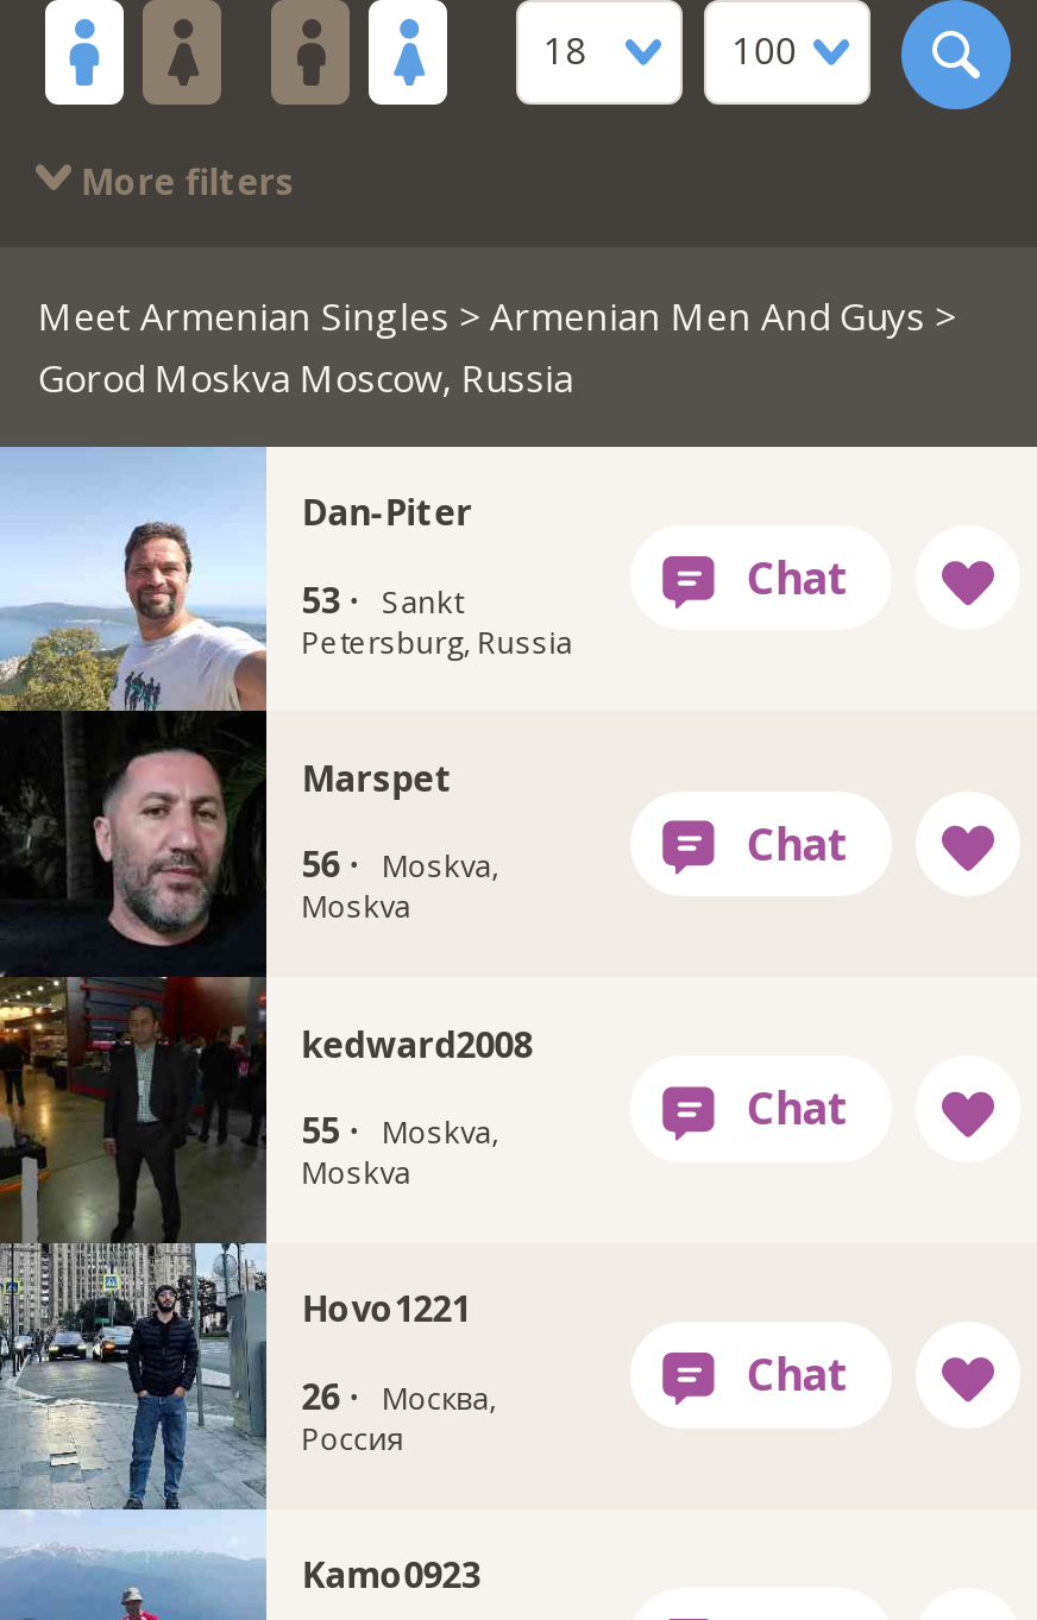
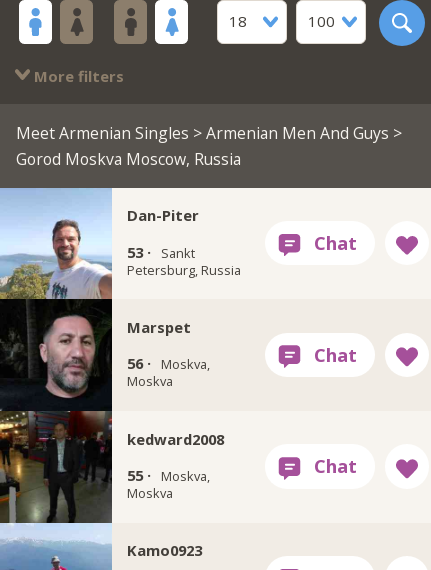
[7,1243,496,1512] [image] | Hovo1221 | 26 · Москва, | Россия -> none

